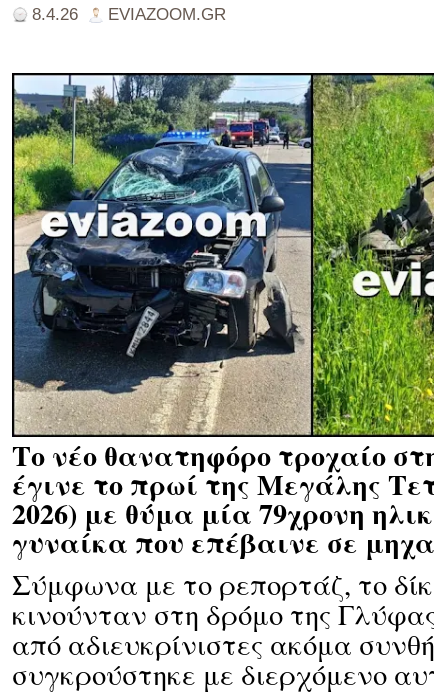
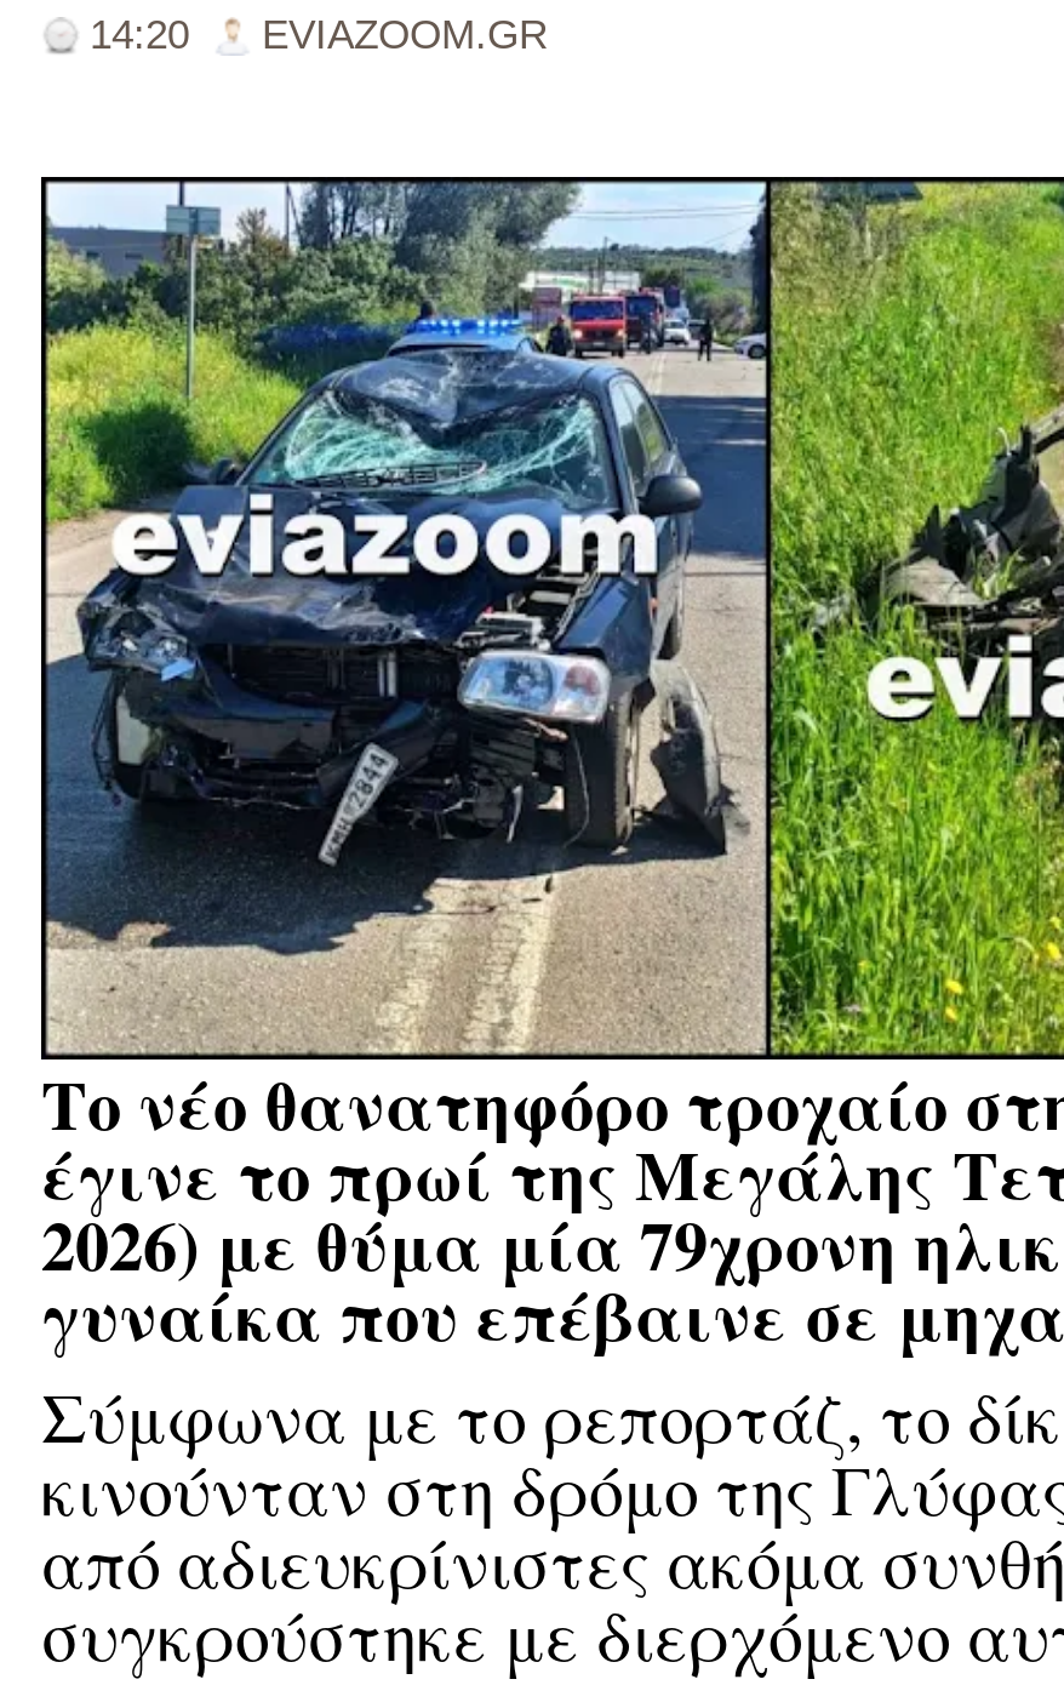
[32,5,226,24] 8.4.26 EVIAZOOM.GR -> [90,12,548,58] 14:20 EVIAZOOM.GR

